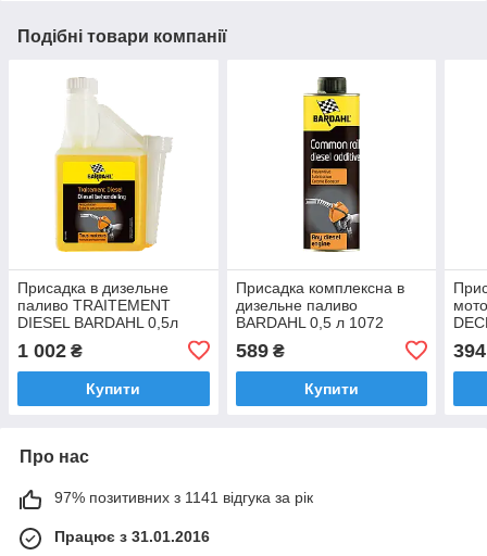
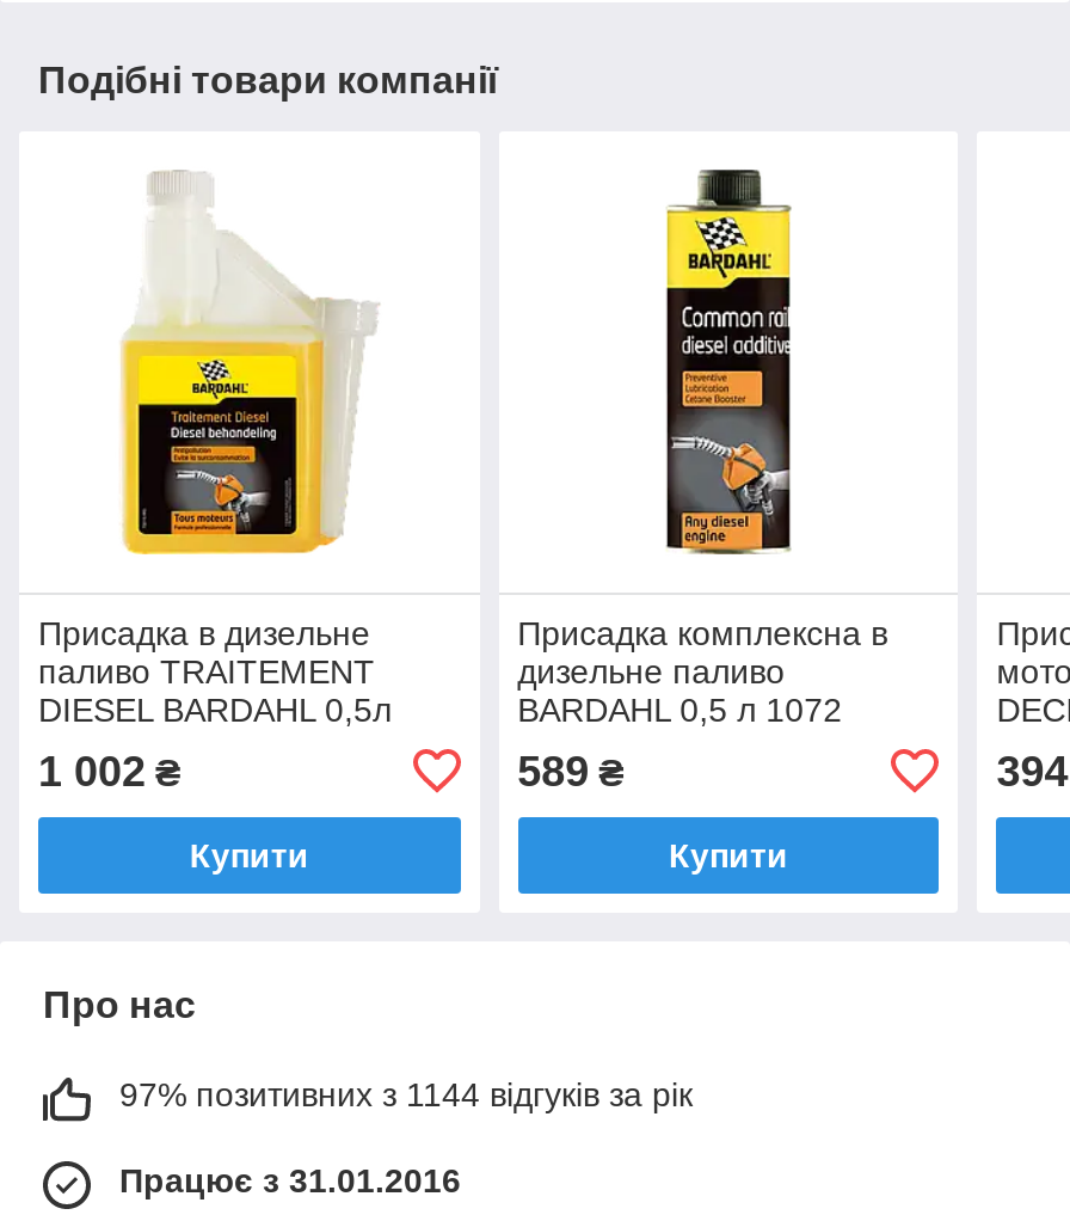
[54,488,313,506] 97% позитивних з 1141 відгука за рік -> [119,1075,693,1113] 97% позитивних з 1144 відгуків за рік

